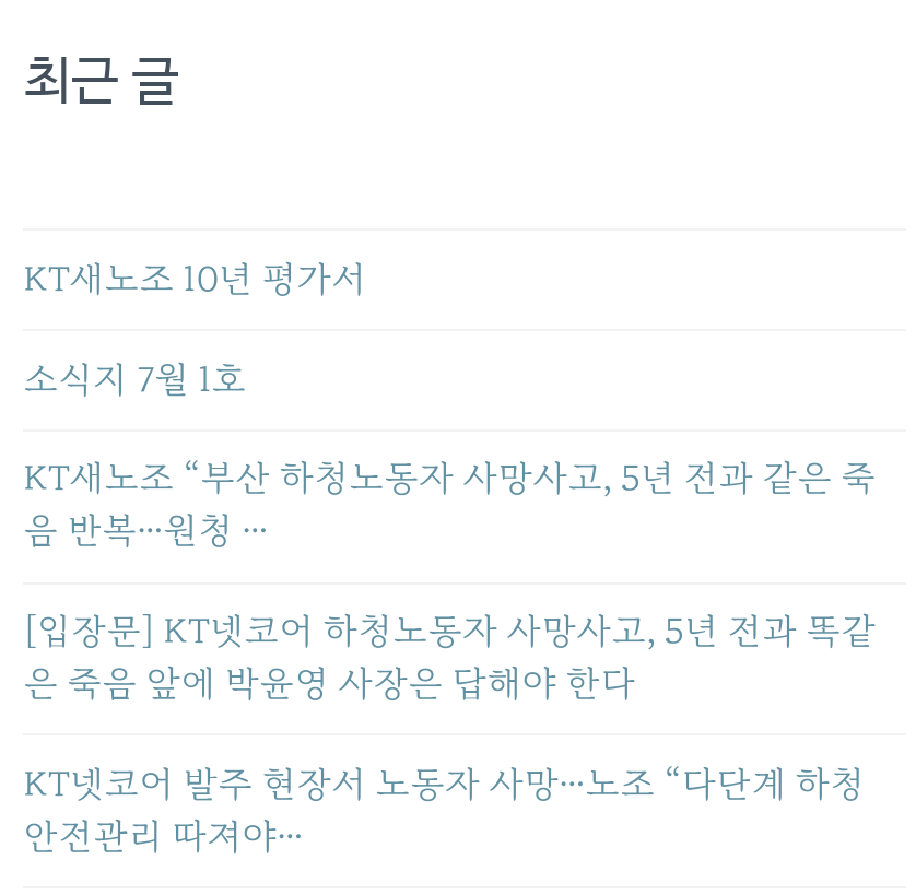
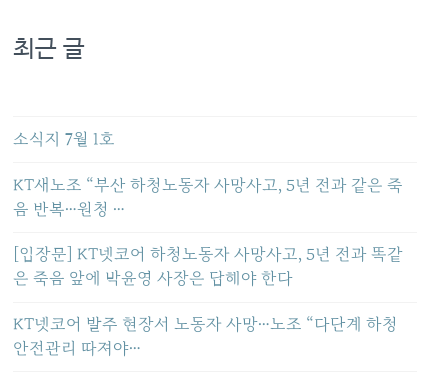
[24,256,367,302] KT새노조 10년 평가서 -> none

